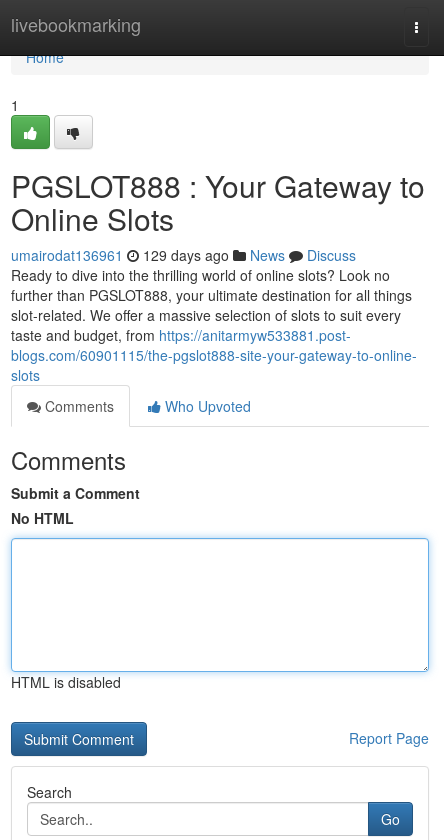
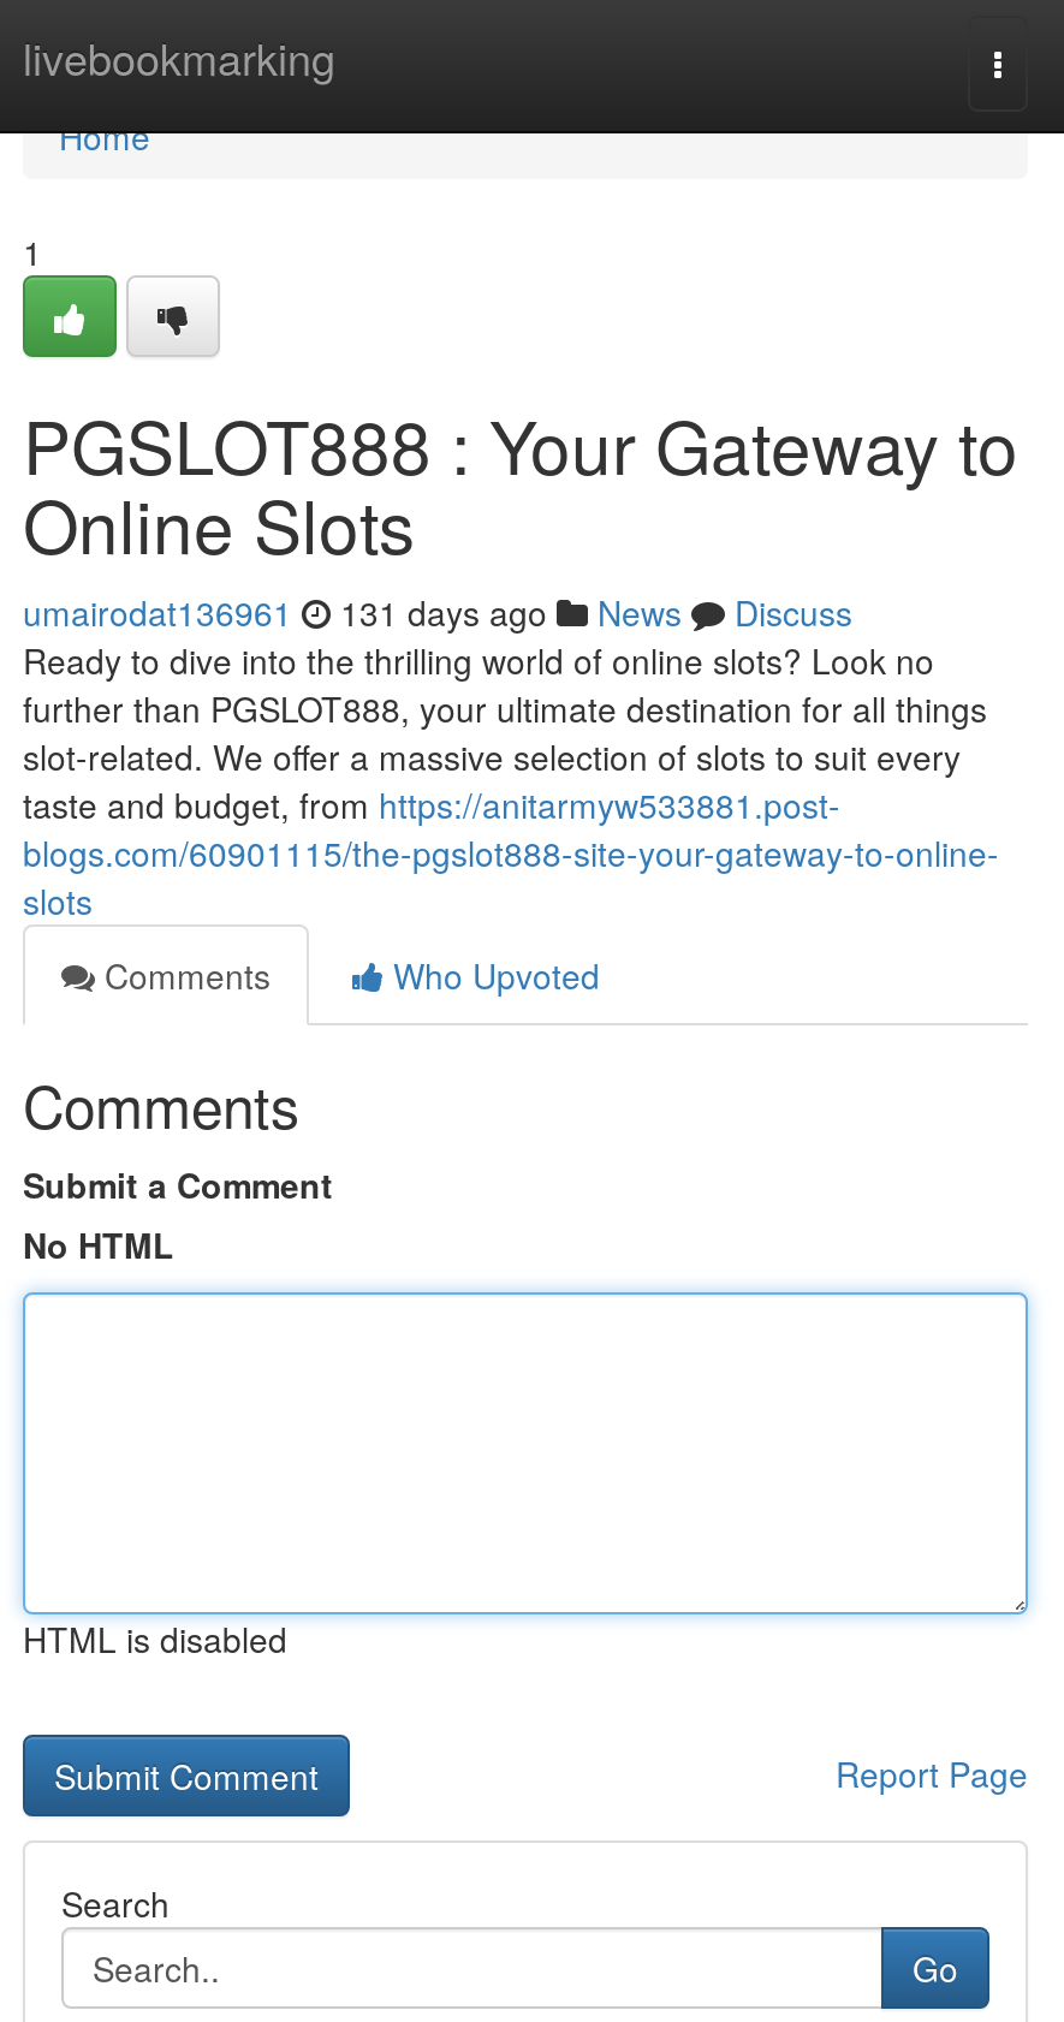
[11,245,356,265] umairodat136961 129 days ago News Discuss -> [23,588,852,636] umairodat136961 131 days ago News Discuss

